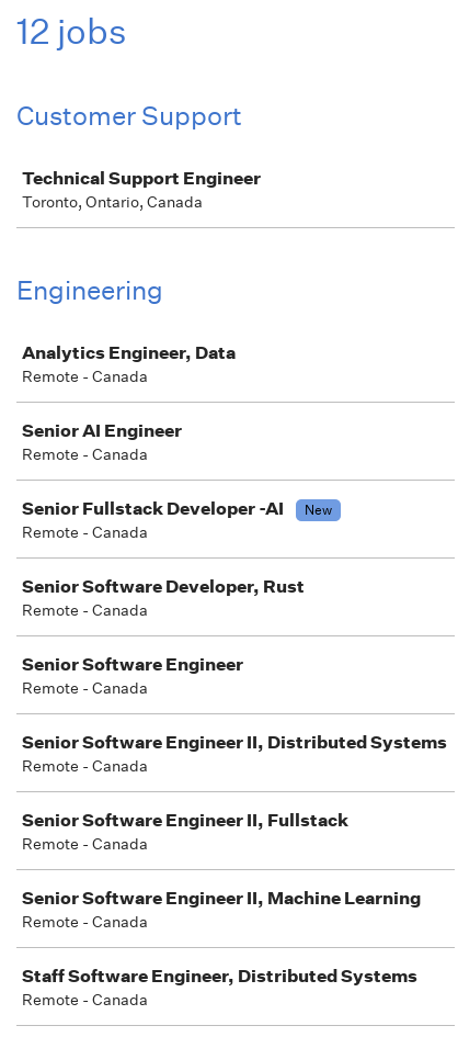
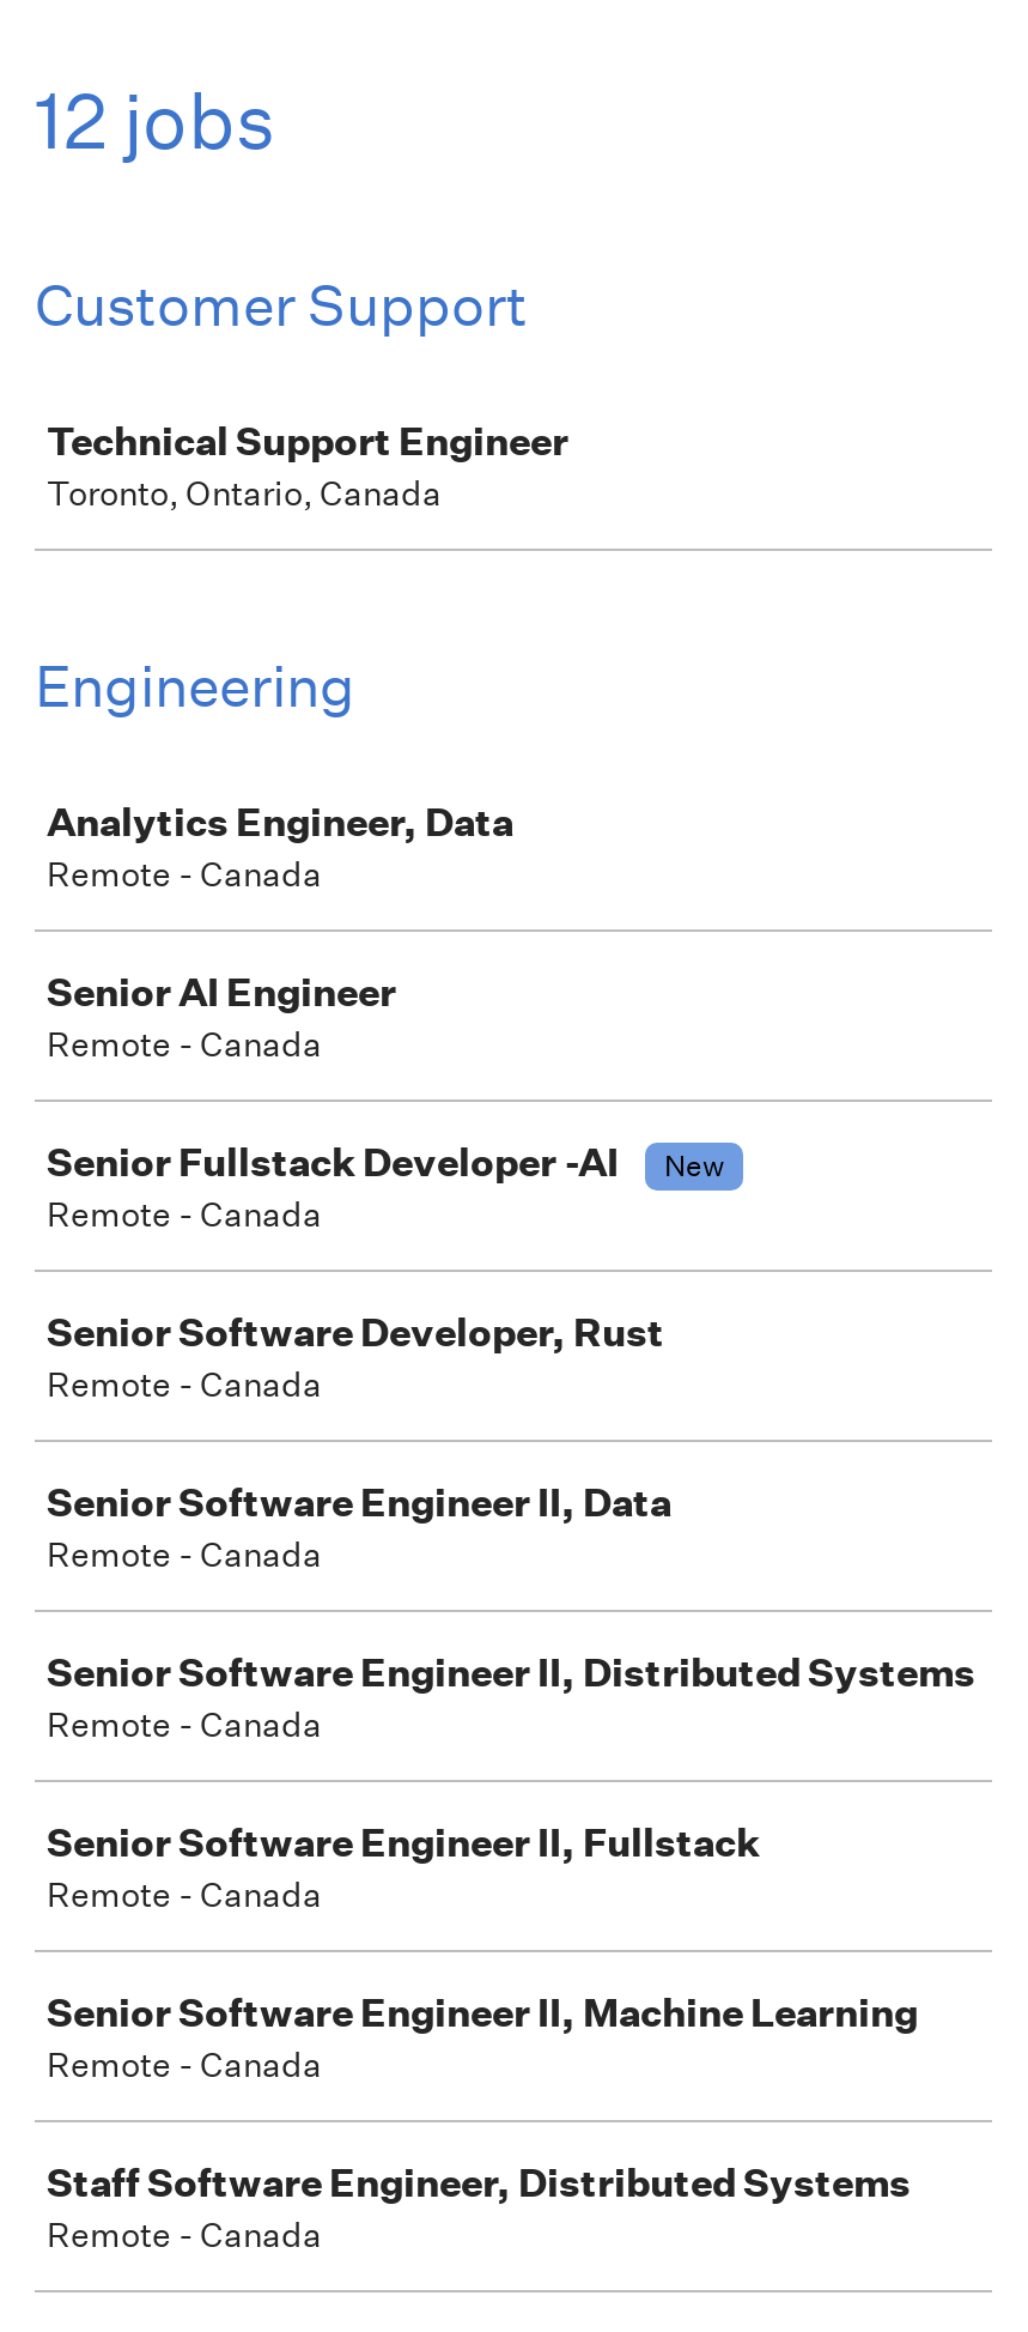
[22,653,243,675] Senior Software Engineer -> [47,1478,671,1526] Senior Software Engineer II, Data

